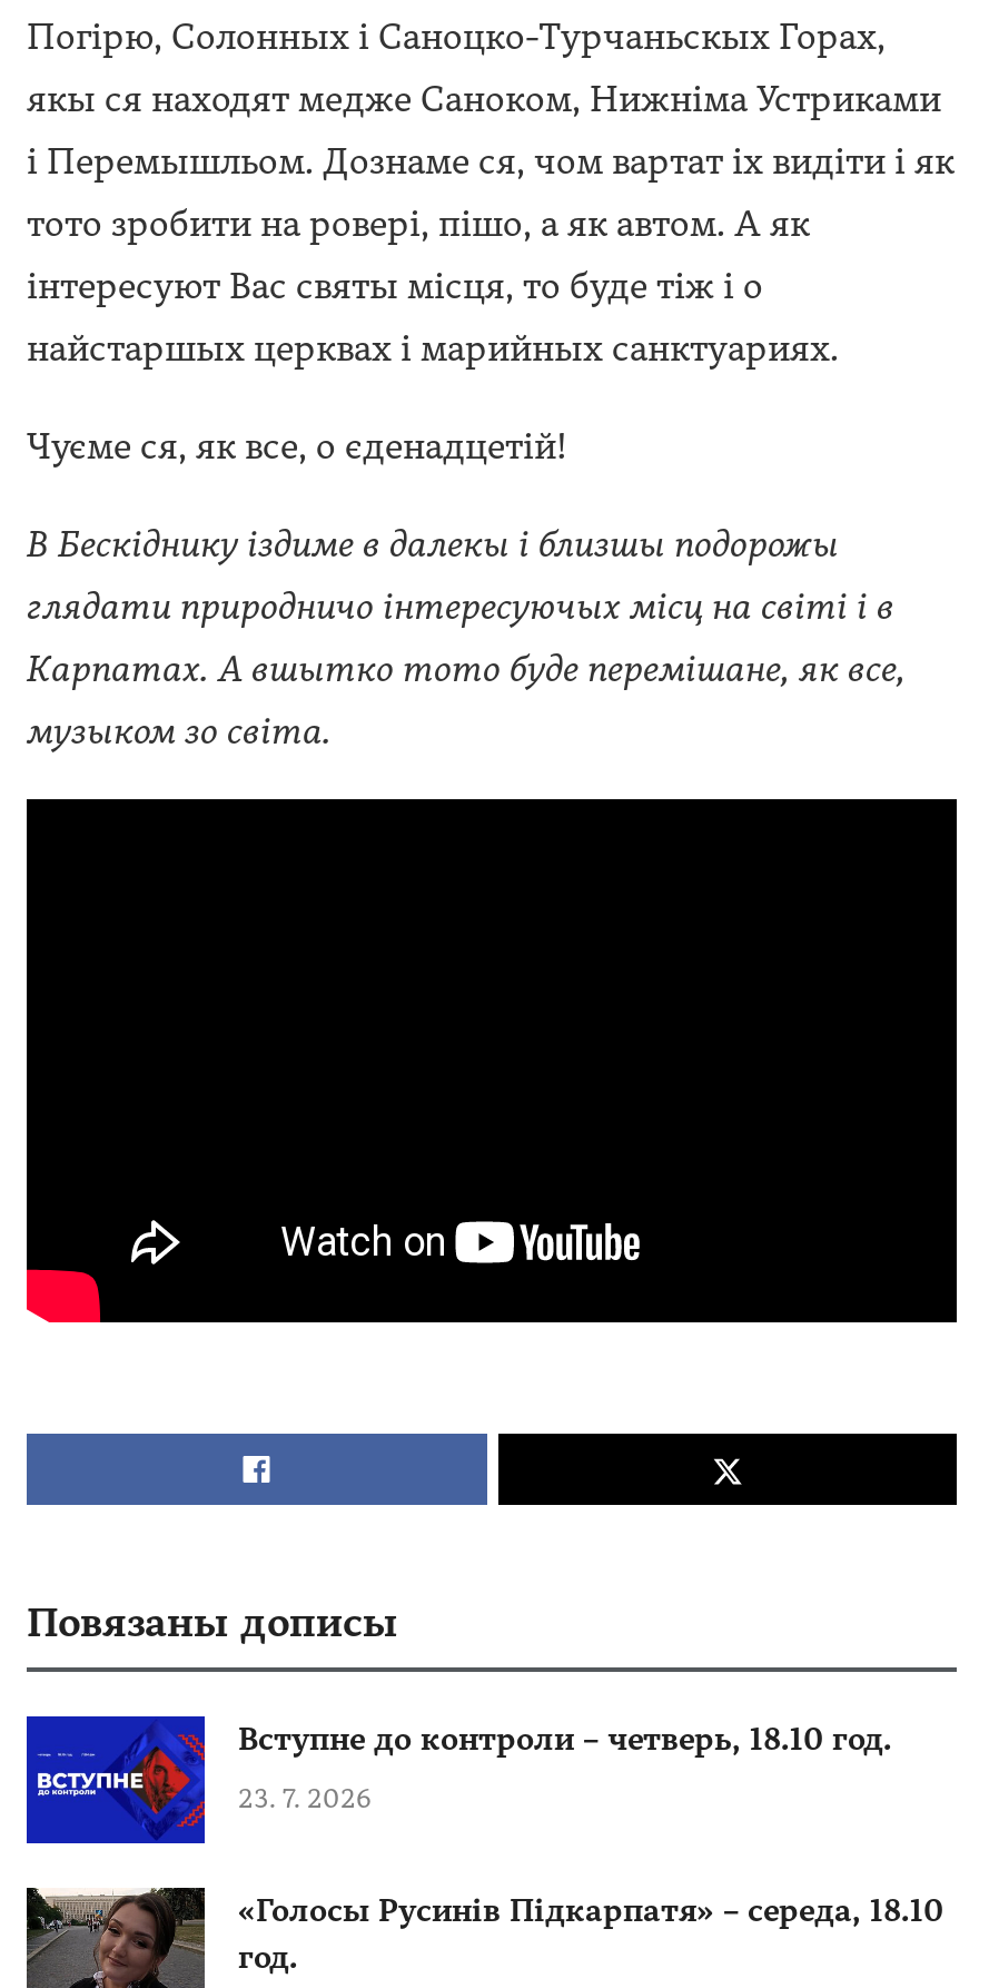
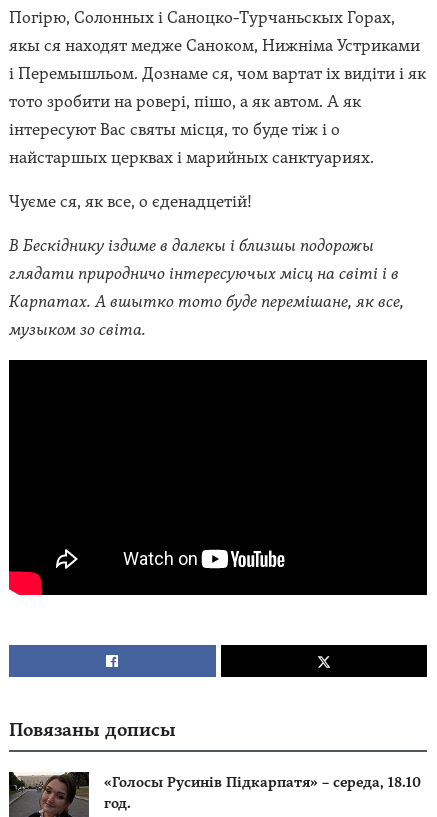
[24,1714,892,1846] [image] | Вступне до контроли – четверь, 18.10 год. | 23. 7. 2026 -> none

